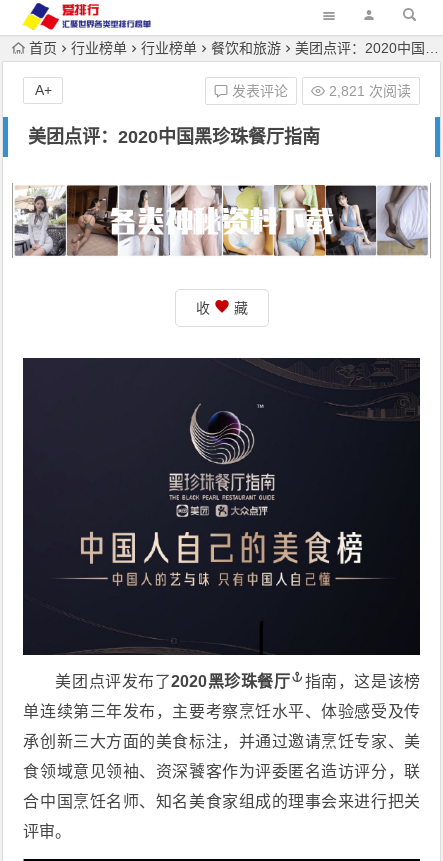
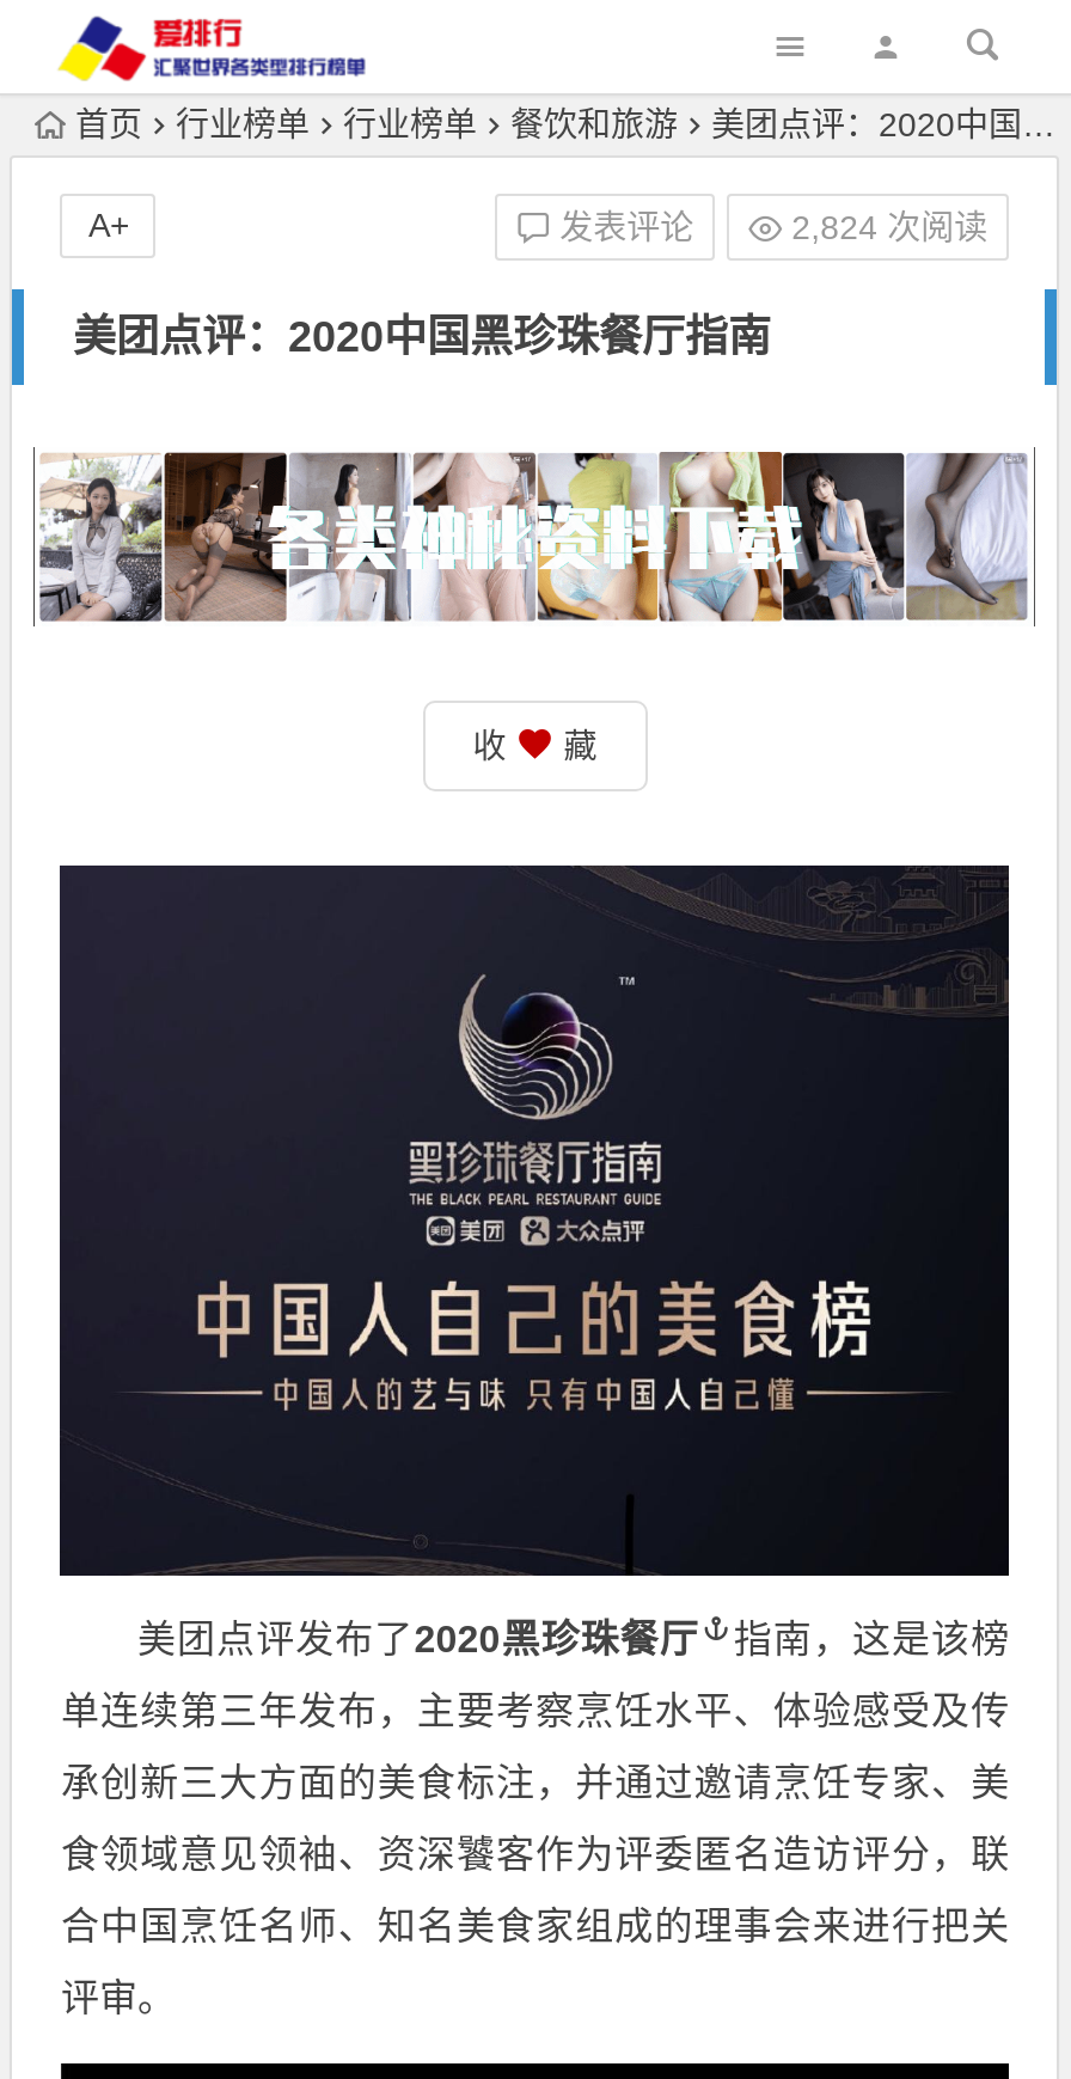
[325,83,411,99] 2,821 次阅读 -> [782,208,988,246] 2,824 次阅读

